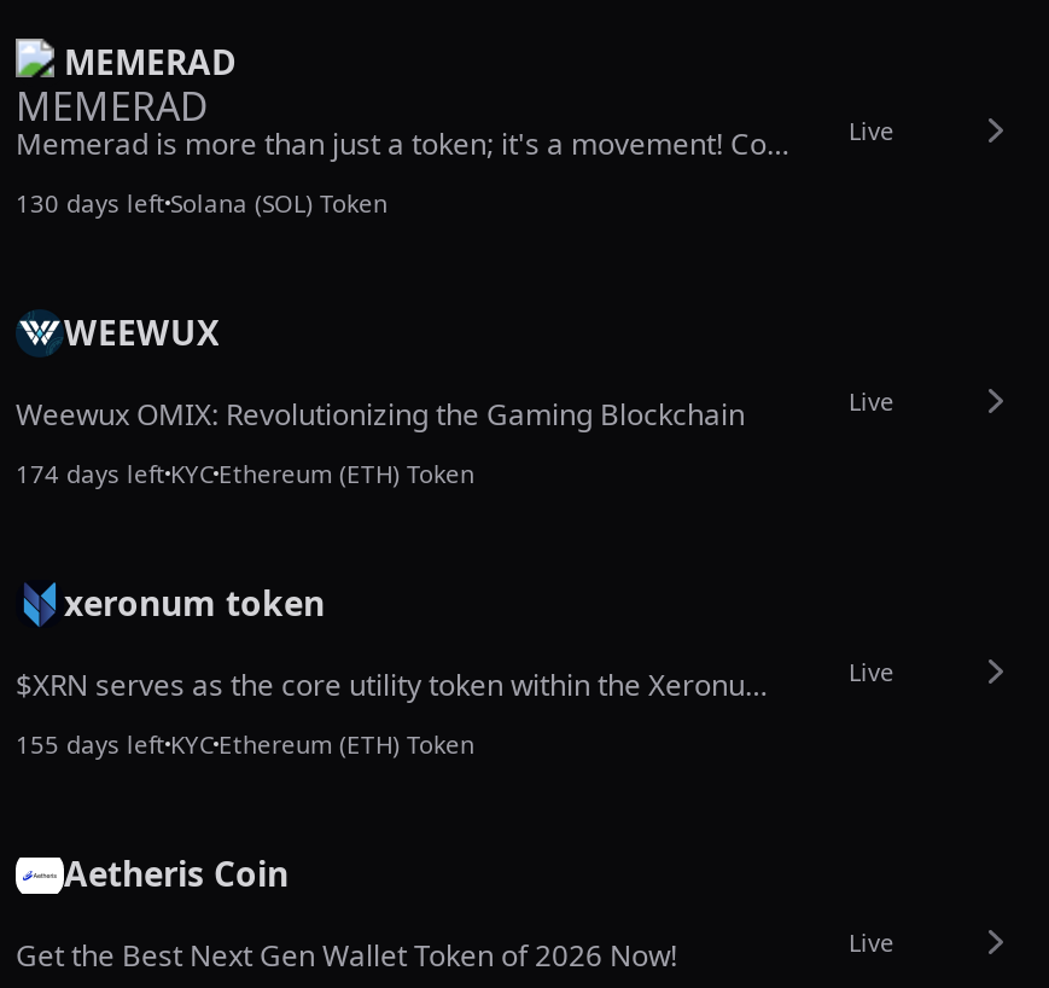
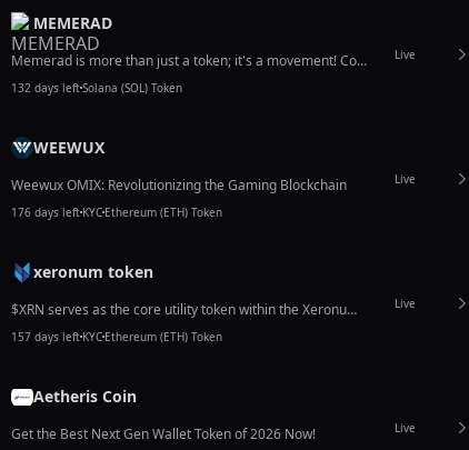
[16,186,387,220] 130 days left Solana (SOL) Token -> [11,80,182,96] 132 days left Solana (SOL) Token
[16,457,474,490] 174 days left KYC Ethereum (ETH) Token -> [11,204,222,220] 176 days left KYC Ethereum (ETH) Token
[16,727,474,761] 155 days left KYC Ethereum (ETH) Token -> [11,329,222,344] 157 days left KYC Ethereum (ETH) Token

